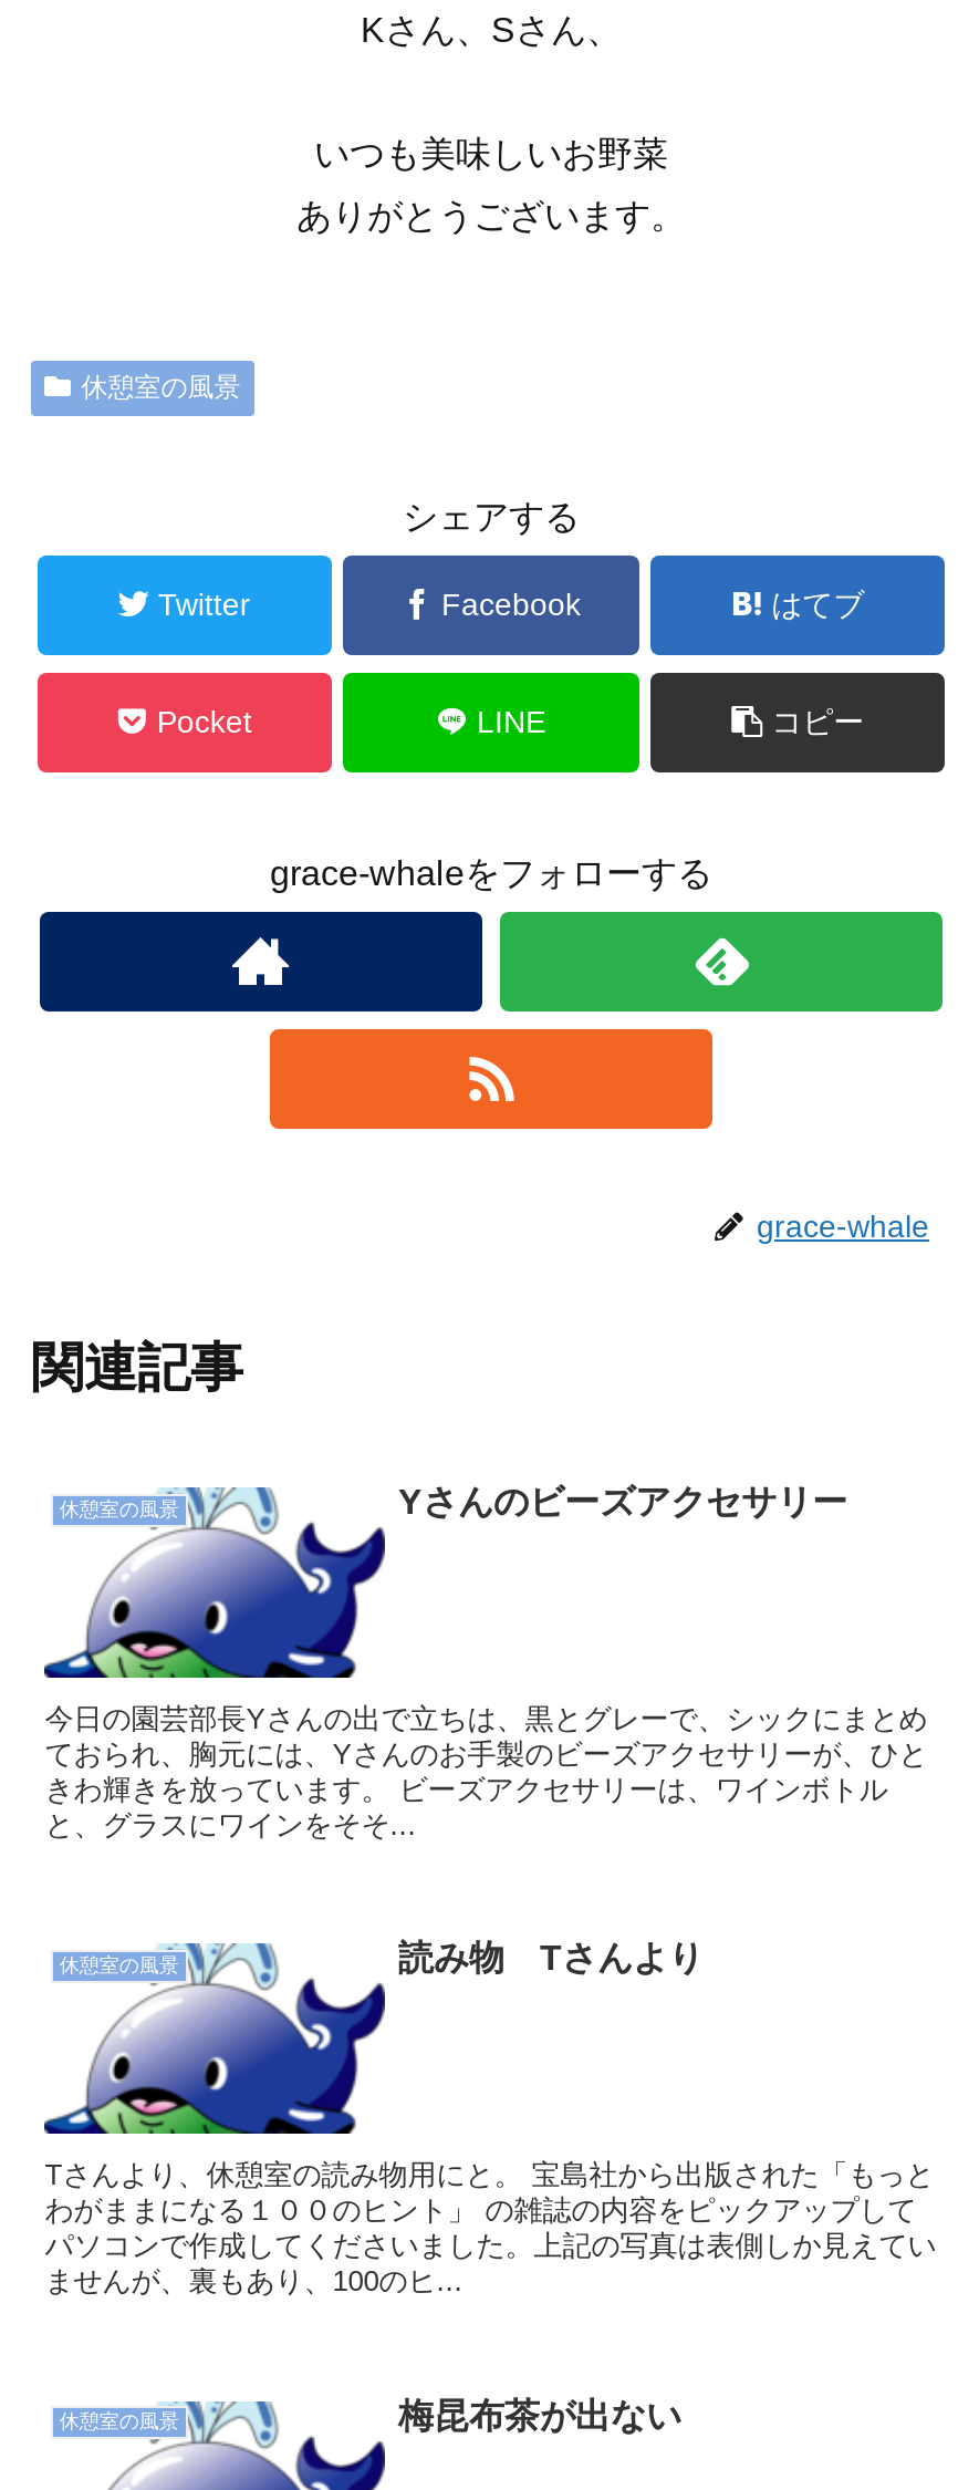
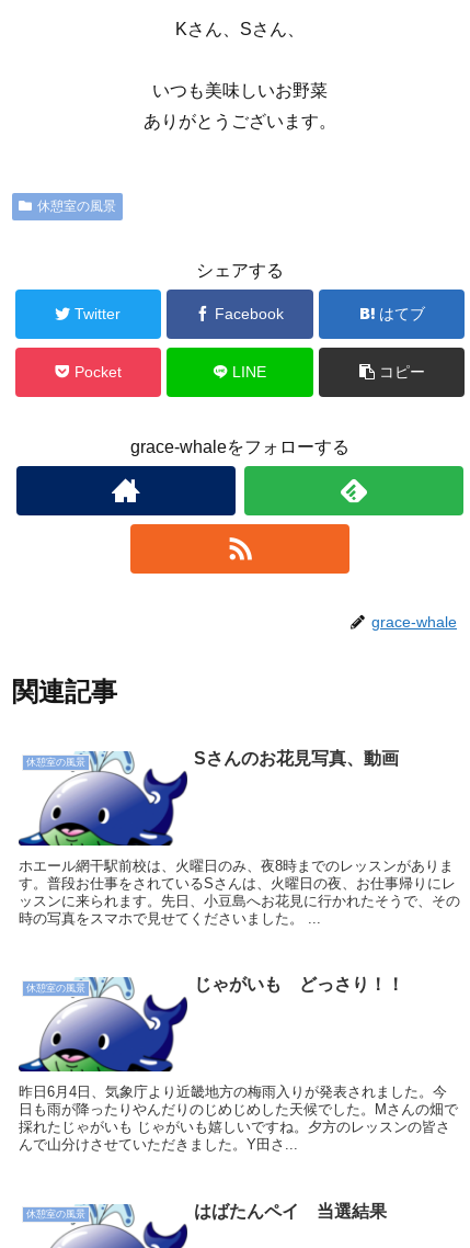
[398,1482,847,1520] Yさんのビーズアクセサリー -> [194,749,399,767] Sさんのお花見写真、動画
[45,1702,927,1841] 今日の園芸部長Yさんの出で立ちは、黒とグレーで、シックにまとめ | ておられ、胸元には、Yさんのお手製のビーズアクセサリーが、ひと | きわ輝きを放っています。 ビーズアクセサリーは、ワインボトル | と、グラスにワインをそそ... -> [19,858,460,927] ホエール網干駅前校は、火曜日のみ、夜8時までのレッスンがありま | す。普段お仕事をされているSさんは、火曜日の夜、お仕事帰りにレ | ッスンに来られます。先日、小豆島へお花見に行かれたそうで、その | 時の写真をスマホで見せてくださいました。 ...
[398,1939,704,1977] 読み物 Tさんより -> [194,975,404,994] じゃがいも どっさり！！
[45,2159,936,2299] Tさんより、休憩室の読み物用にと。 宝島社から出版された「もっと | わがままになる１００のヒント」 の雑誌の内容をピックアップして | パソコンで作成してくださいました。上記の写真は表側しか見えてい | ませんが、裏もあり、100のヒ... -> [19,1084,458,1153] 昨日6月4日、気象庁より近畿地方の梅雨入りが発表されました。今 | 日も雨が降ったりやんだりのじめじめした天候でした。Mさんの畑で | 採れたじゃがいも じゃがいも嬉しいですね。夕方のレッスンの皆さ | んで山分けさせていただきました。Y田さ...
[398,2396,681,2434] 梅昆布茶が出ない -> [194,1202,387,1220] はばたんペイ 当選結果

